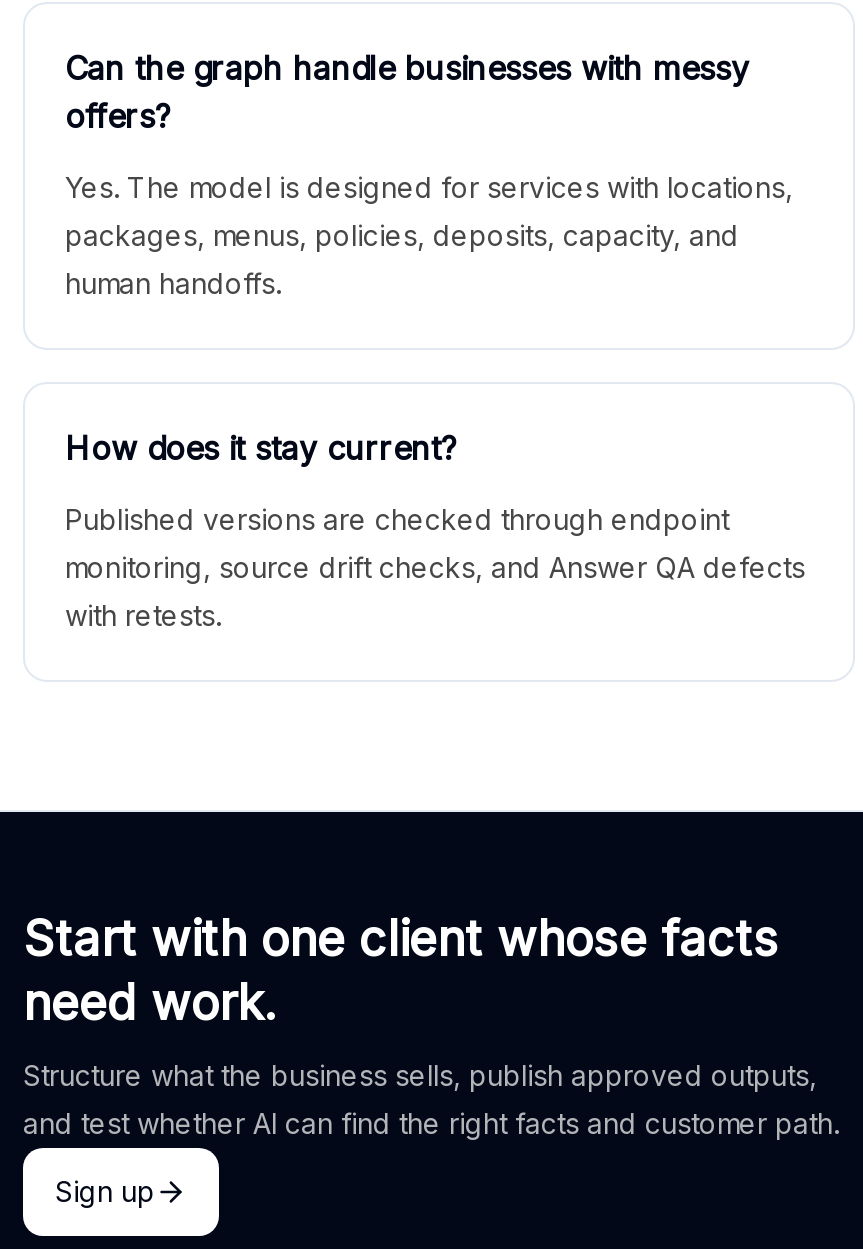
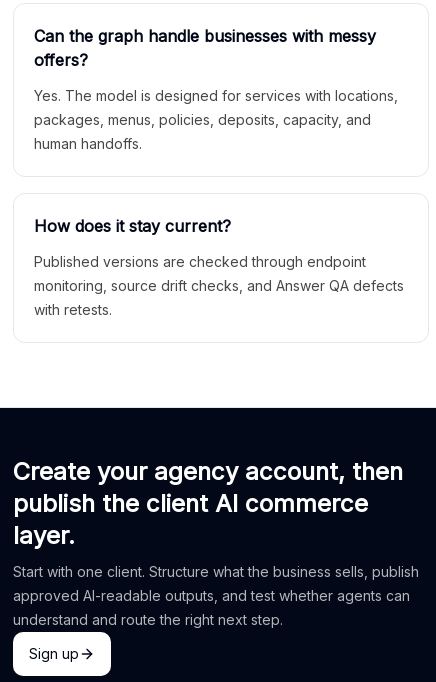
[23,910,839,1140] Start with one client whose facts | need work. | Structure what the business sells, publish approved outputs, | and test whether AI can find the right facts and customer path. -> [13,457,419,628] Create your agency account, then | publish the client AI commerce | layer. | Start with one client. Structure what the business sells, publish | approved AI-readable outputs, and test whether agents can | understand and route the right next step.

